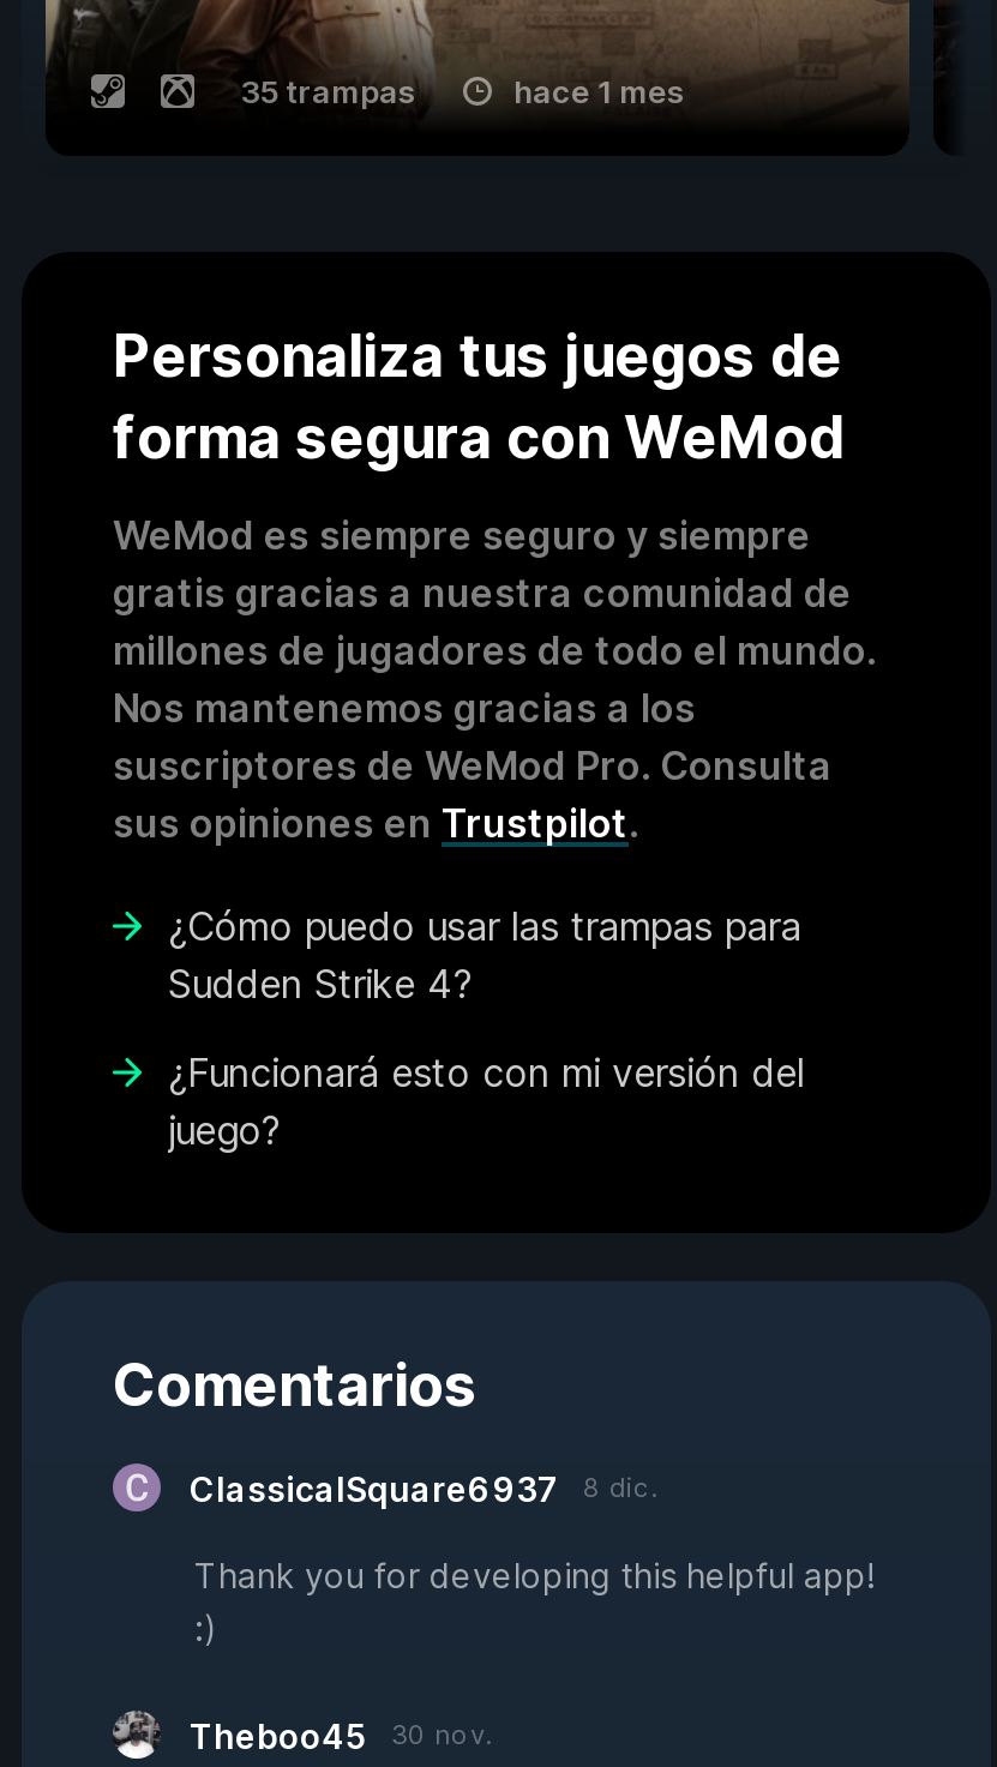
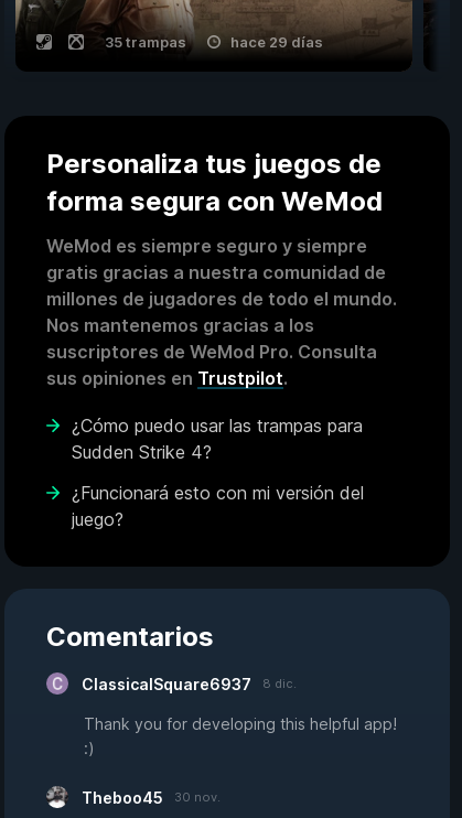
[513,73,686,111] hace 1 mes -> [230,34,323,51] hace 29 días

